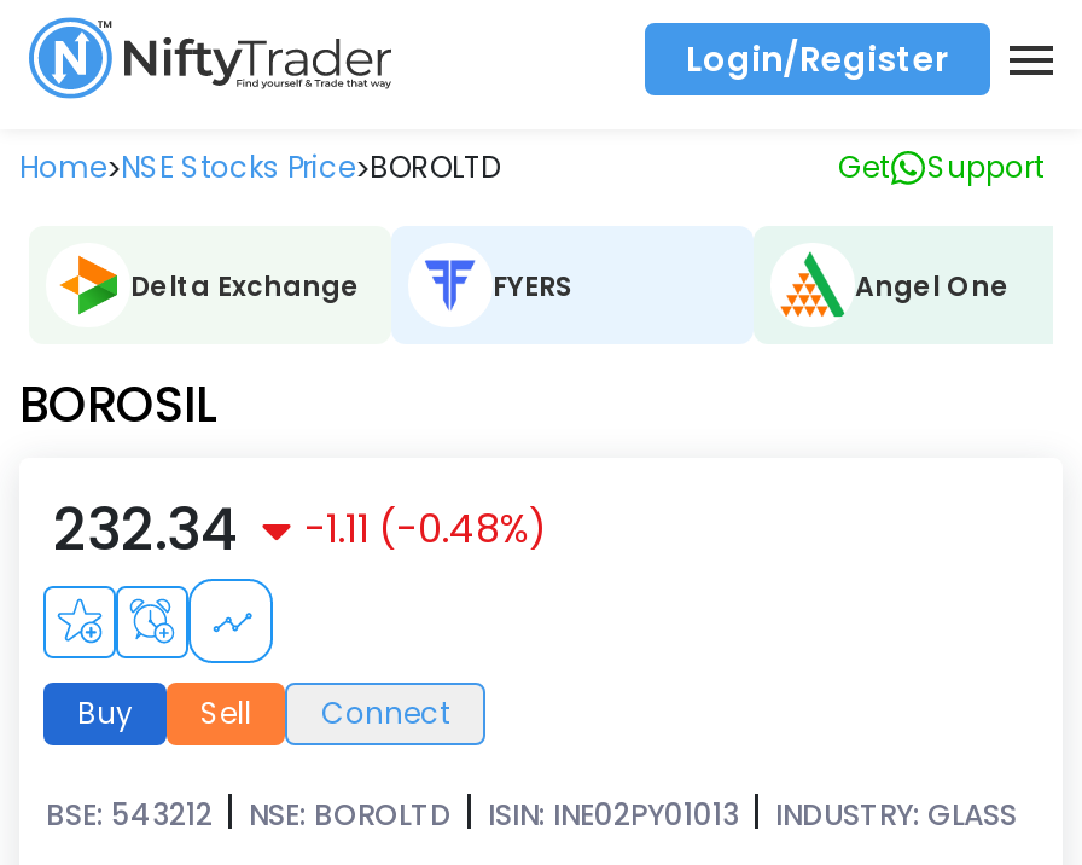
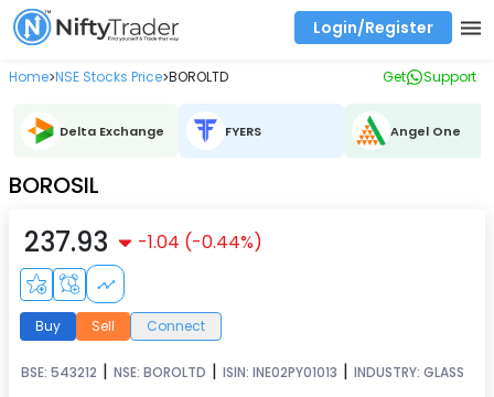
[53,489,239,569] 232.34 -> [24,224,108,260] 237.93
[304,501,548,557] -1.11 (-0.48%) -> [138,229,262,255] -1.04 (-0.44%)

